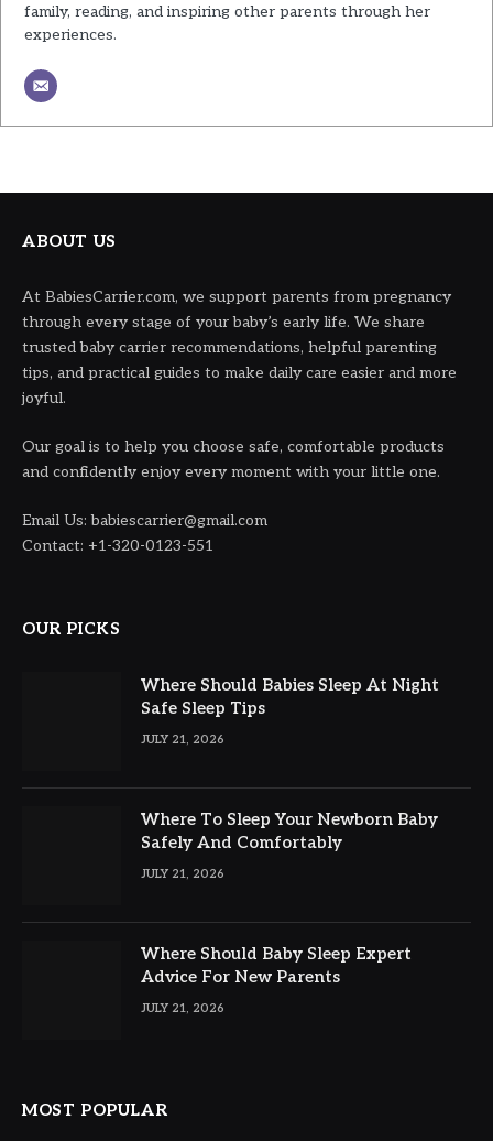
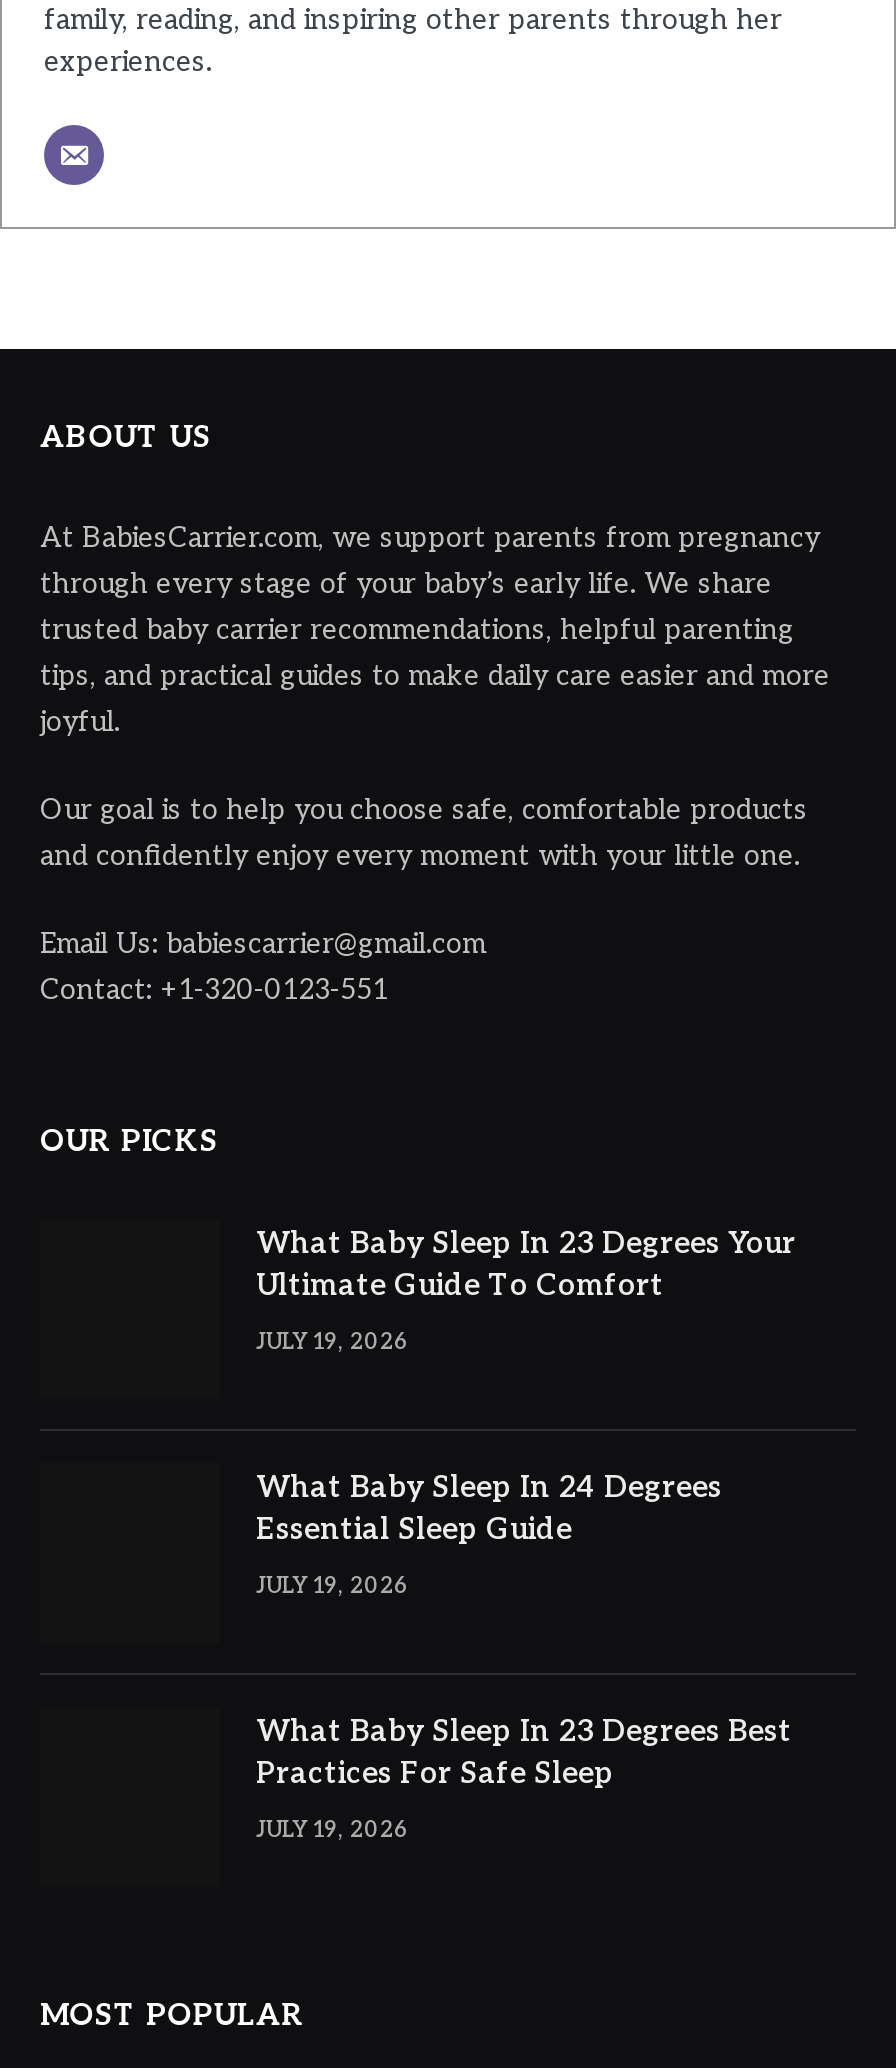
[141,675,439,718] Where Should Babies Sleep At Night | Safe Sleep Tips -> [256,1225,796,1303] What Baby Sleep In 23 Degrees Your | Ultimate Guide To Comfort
[141,732,224,746] JULY 21, 2026 -> [256,1329,408,1355] JULY 19, 2026
[141,809,438,852] Where To Sleep Your Newborn Baby | Safely And Comfortably -> [256,1469,722,1547] What Baby Sleep In 24 Degrees | Essential Sleep Guide
[141,866,224,881] JULY 21, 2026 -> [256,1573,408,1599] JULY 19, 2026
[141,944,412,986] Where Should Baby Sleep Expert | Advice For New Parents -> [256,1713,792,1791] What Baby Sleep In 23 Degrees Best | Practices For Safe Sleep
[141,1001,224,1015] JULY 21, 2026 -> [256,1817,408,1843] JULY 19, 2026

